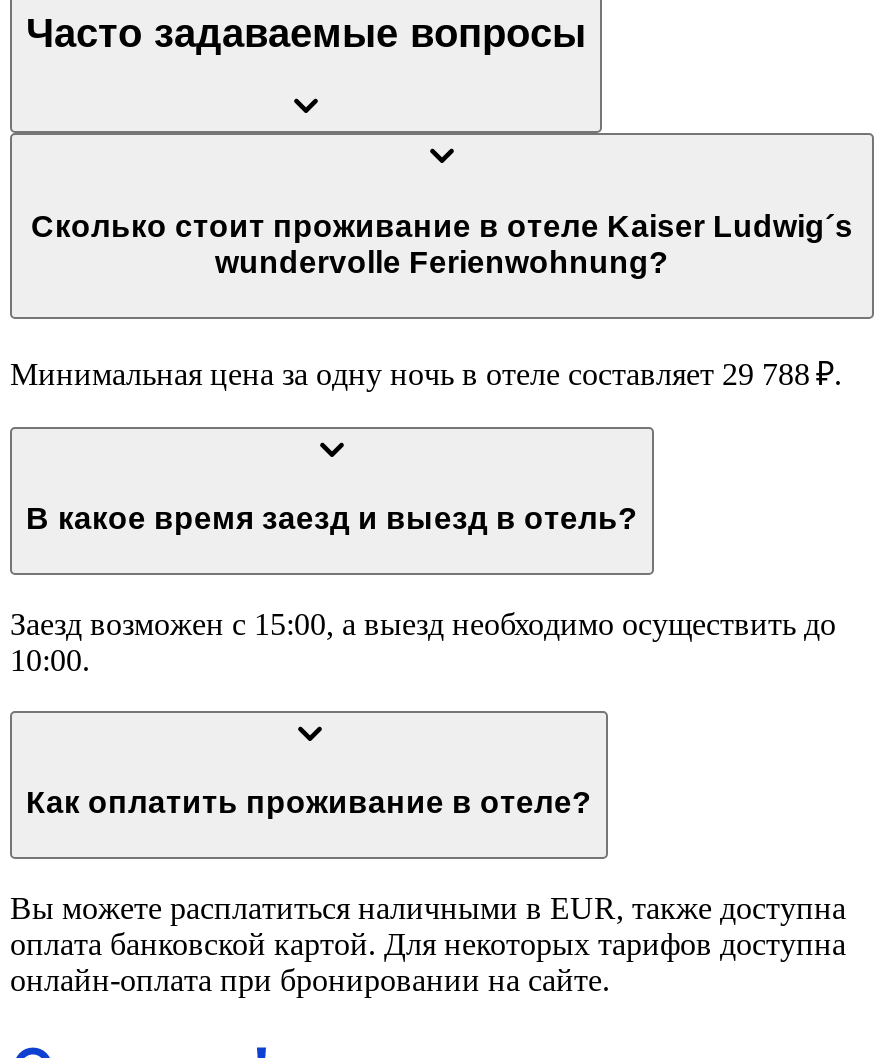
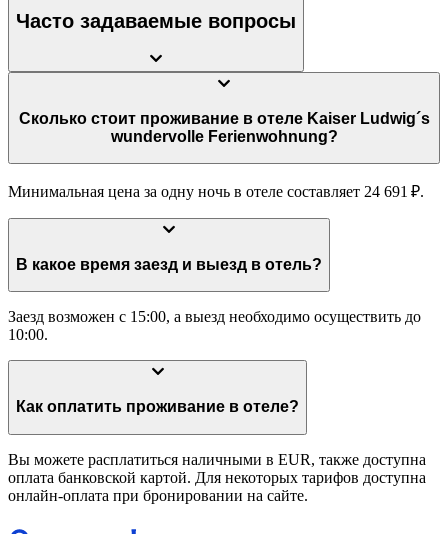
[10,356,842,390] Минимальная цена за одну ночь в отеле составляет 29 788 ₽. -> [8,183,424,200] Минимальная цена за одну ночь в отеле составляет 24 691 ₽.

